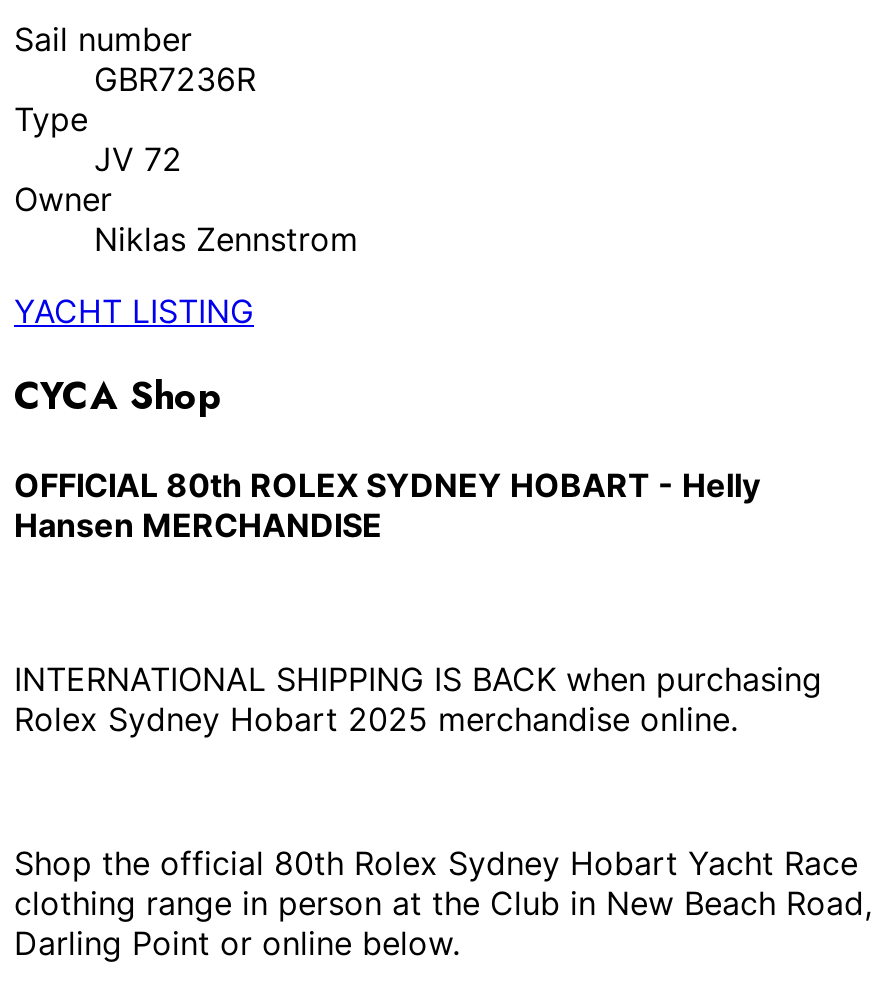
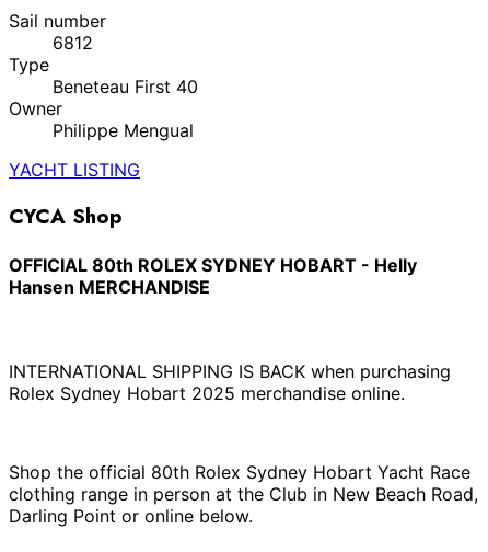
[94,59,256,99] GBR7236R -> [53,32,93,53] 6812
[94,139,182,179] JV 72 -> [53,75,198,97] Beneteau First 40
[94,219,358,259] Niklas Zennstrom -> [53,119,194,141] Philippe Mengual

